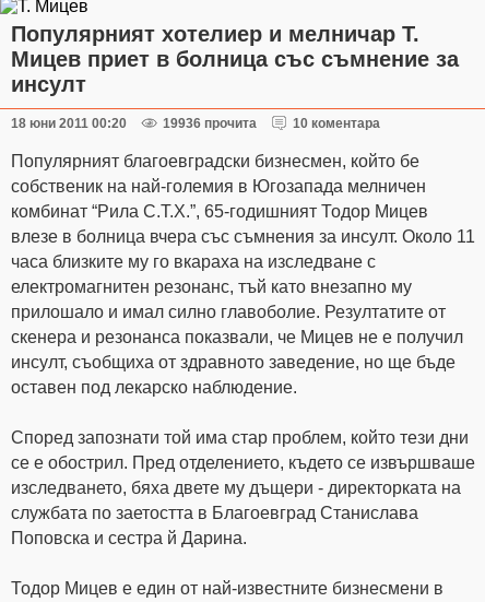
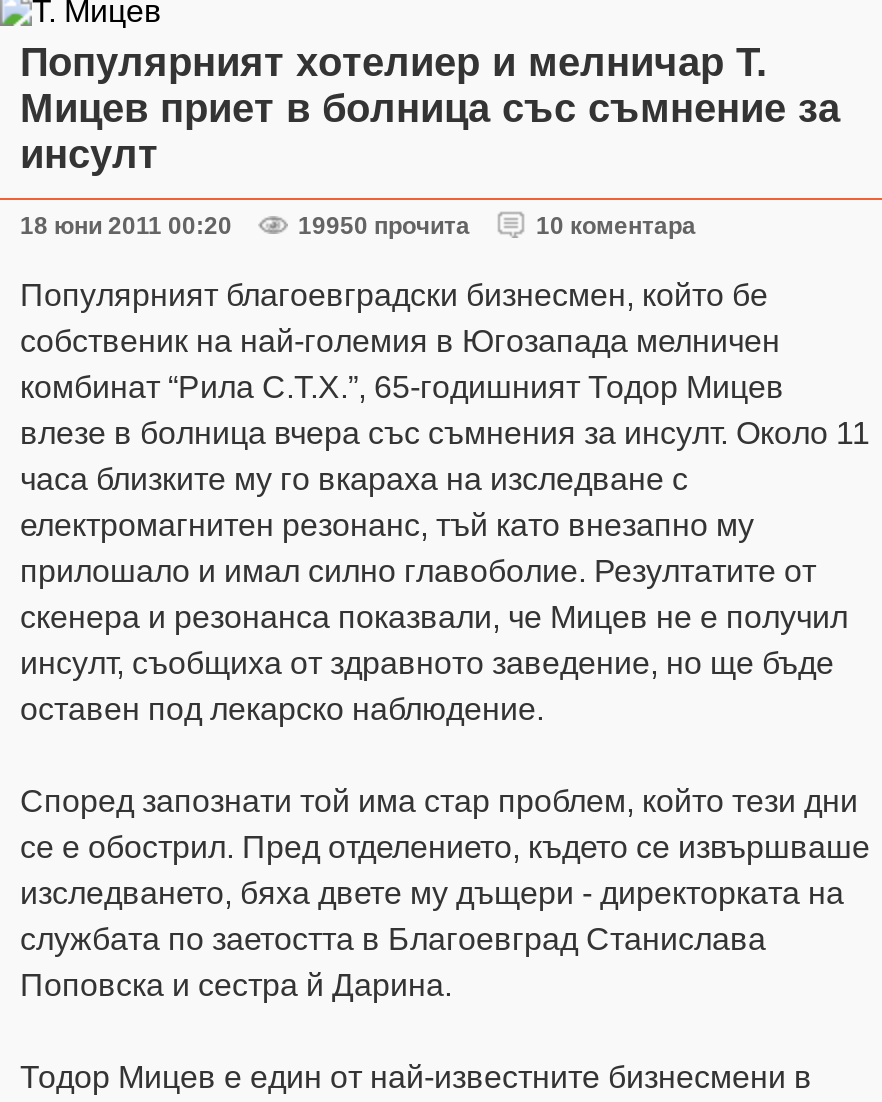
[163,116,257,131] 19936 прочита -> [298,212,470,240] 19950 прочита

